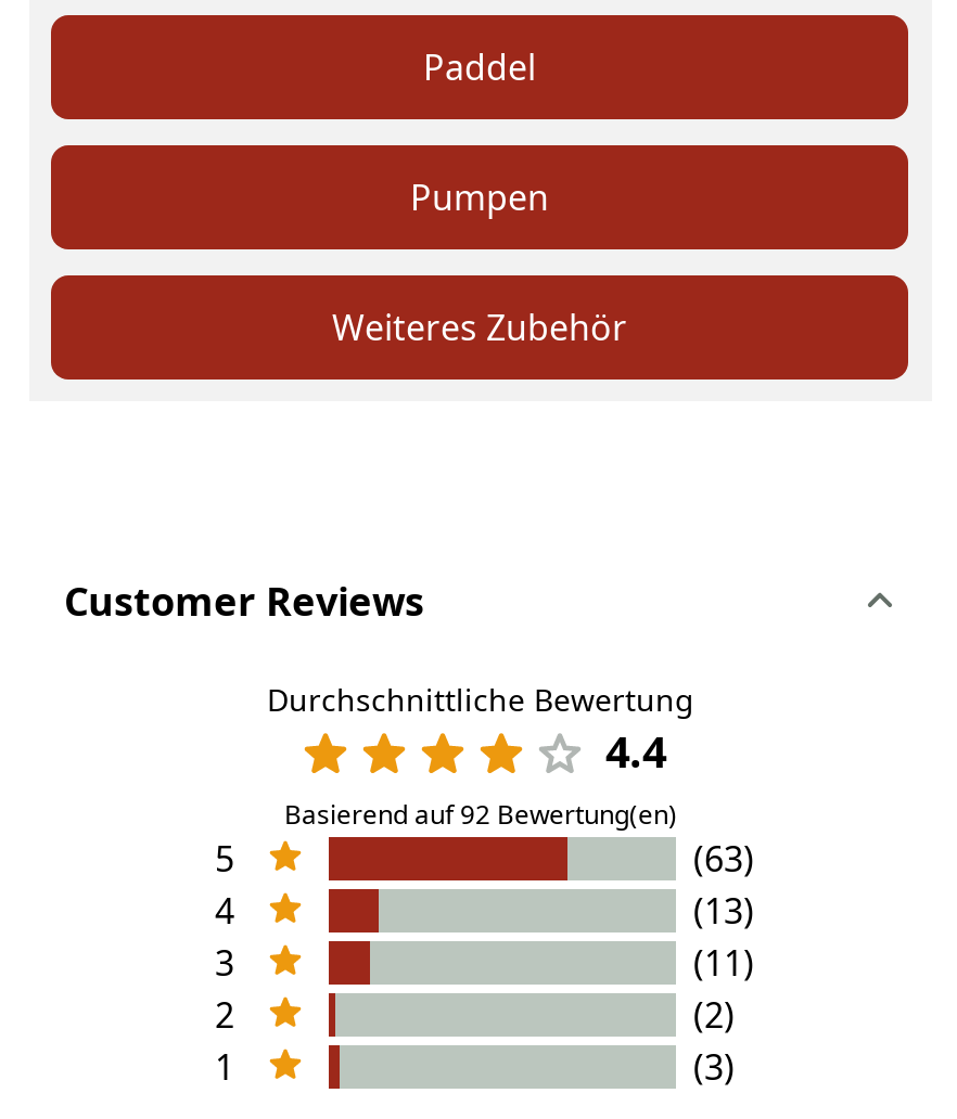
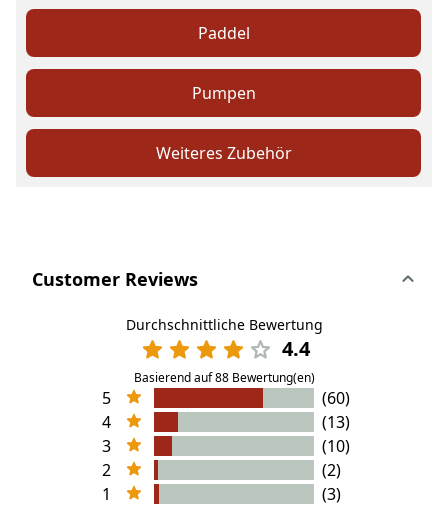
[284,796,677,833] Basierend auf 92 Bewertung(en) -> [133,369,314,386] Basierend auf 88 Bewertung(en)
[693,835,754,883] (63) -> [322,387,350,409] (60)
[693,939,754,987] (11) -> [322,435,350,457] (10)

